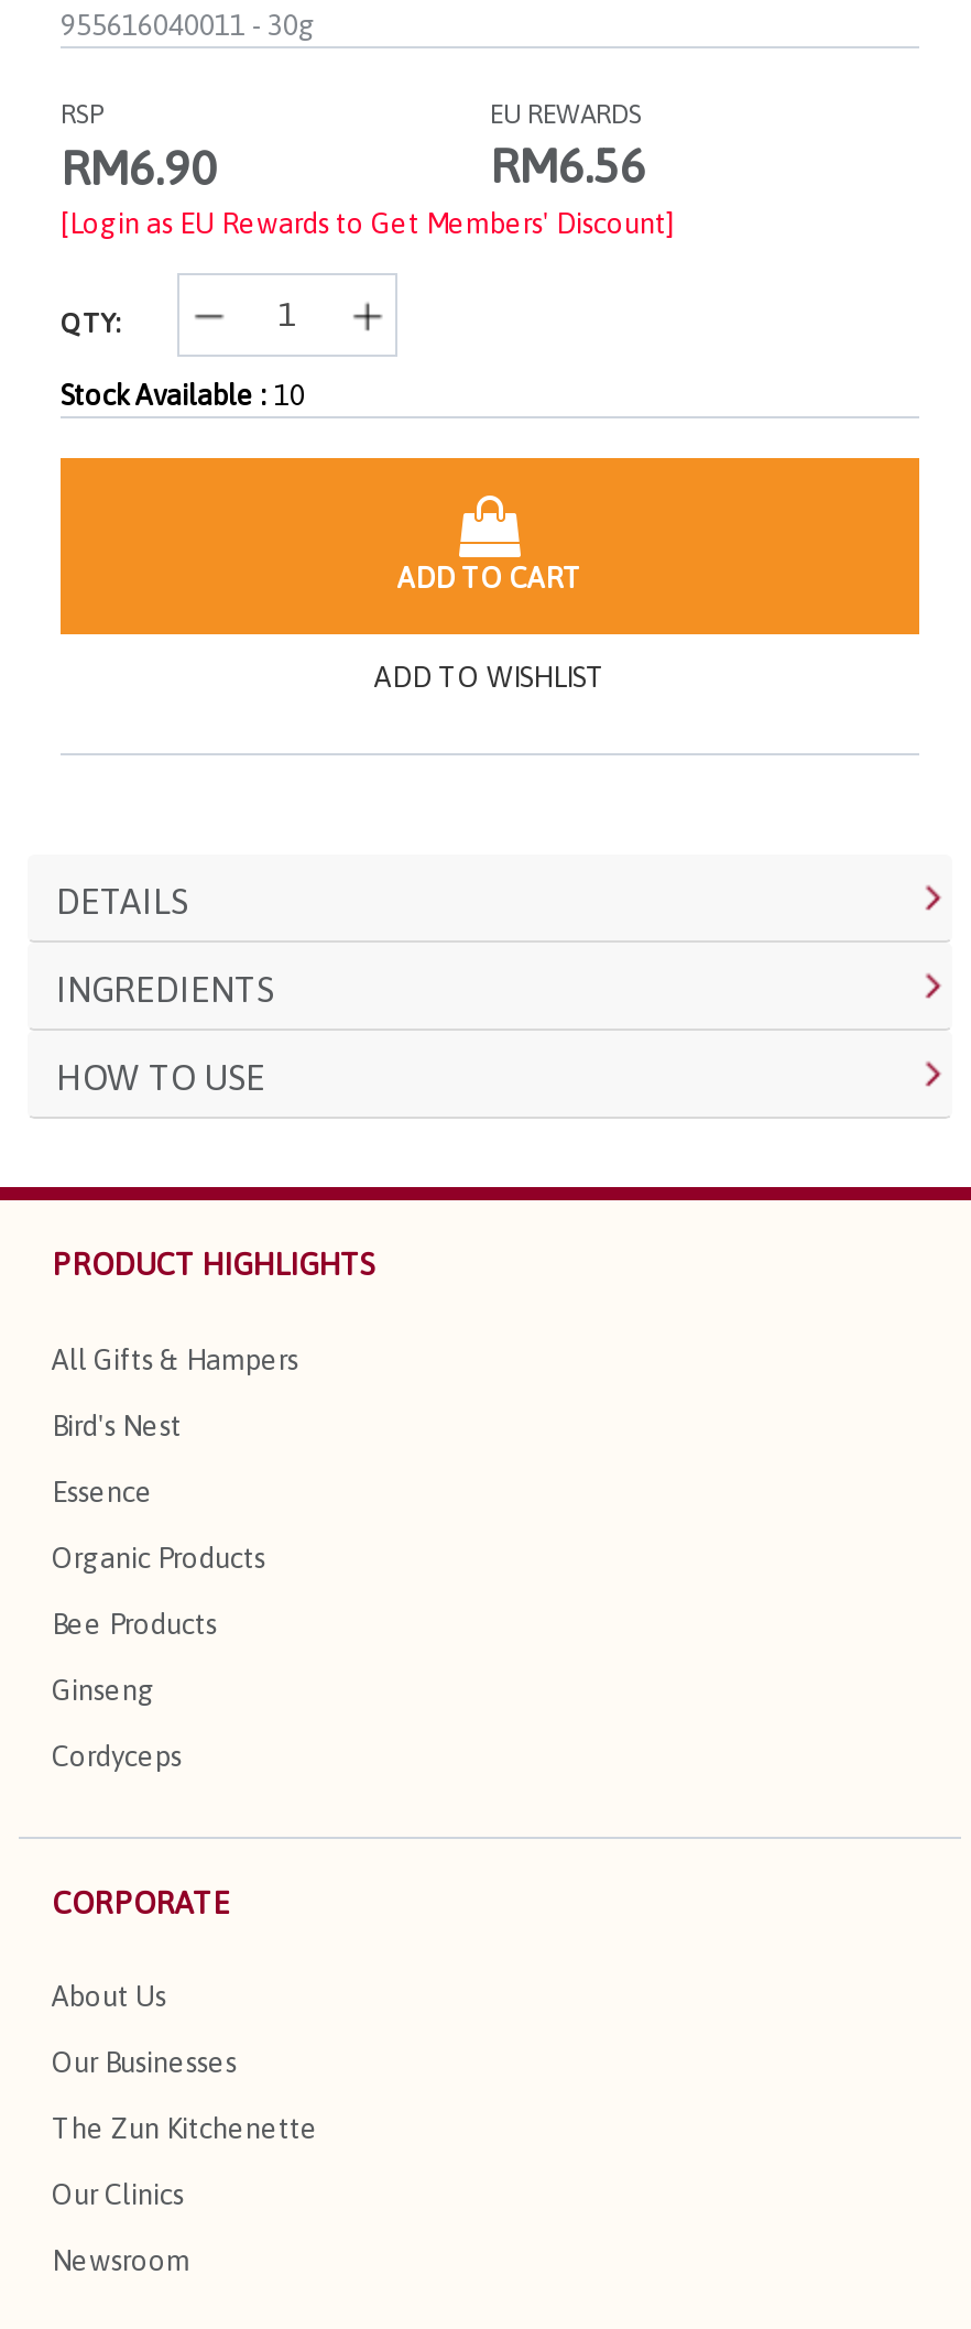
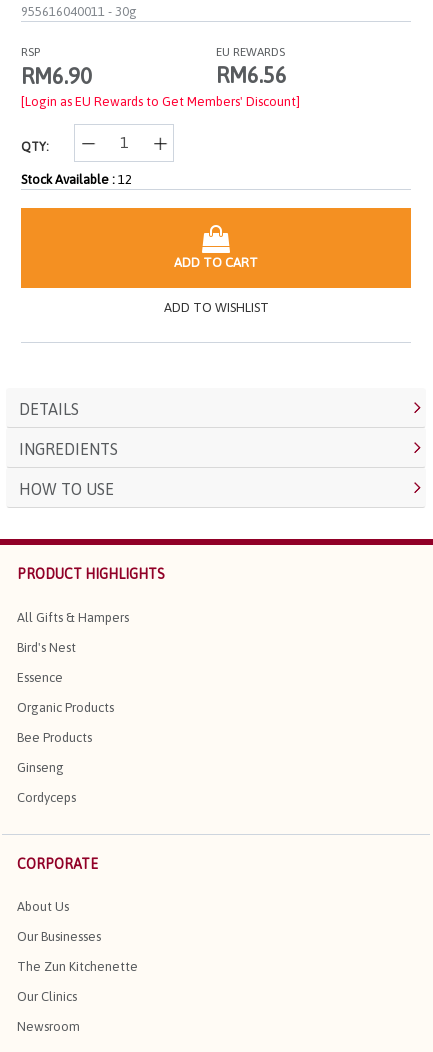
[61,378,305,411] Stock Available : 10 -> [21,172,132,187] Stock Available : 12

